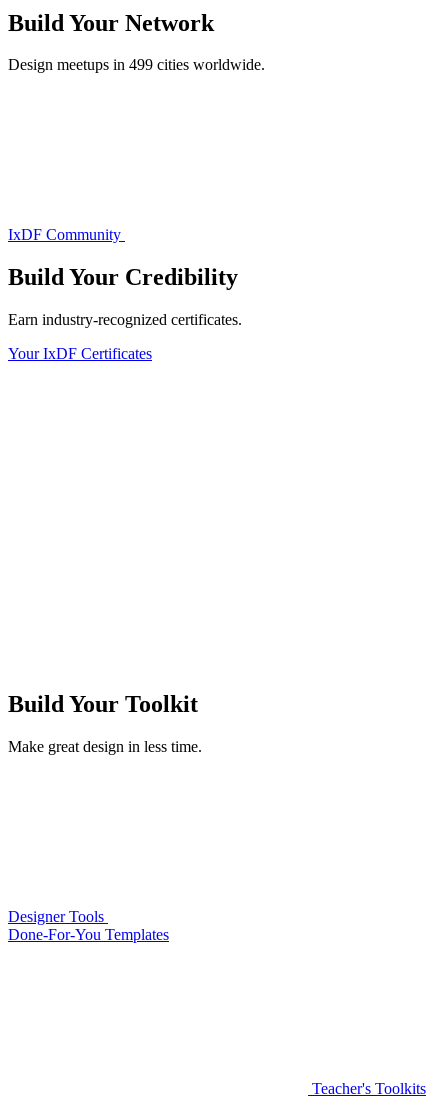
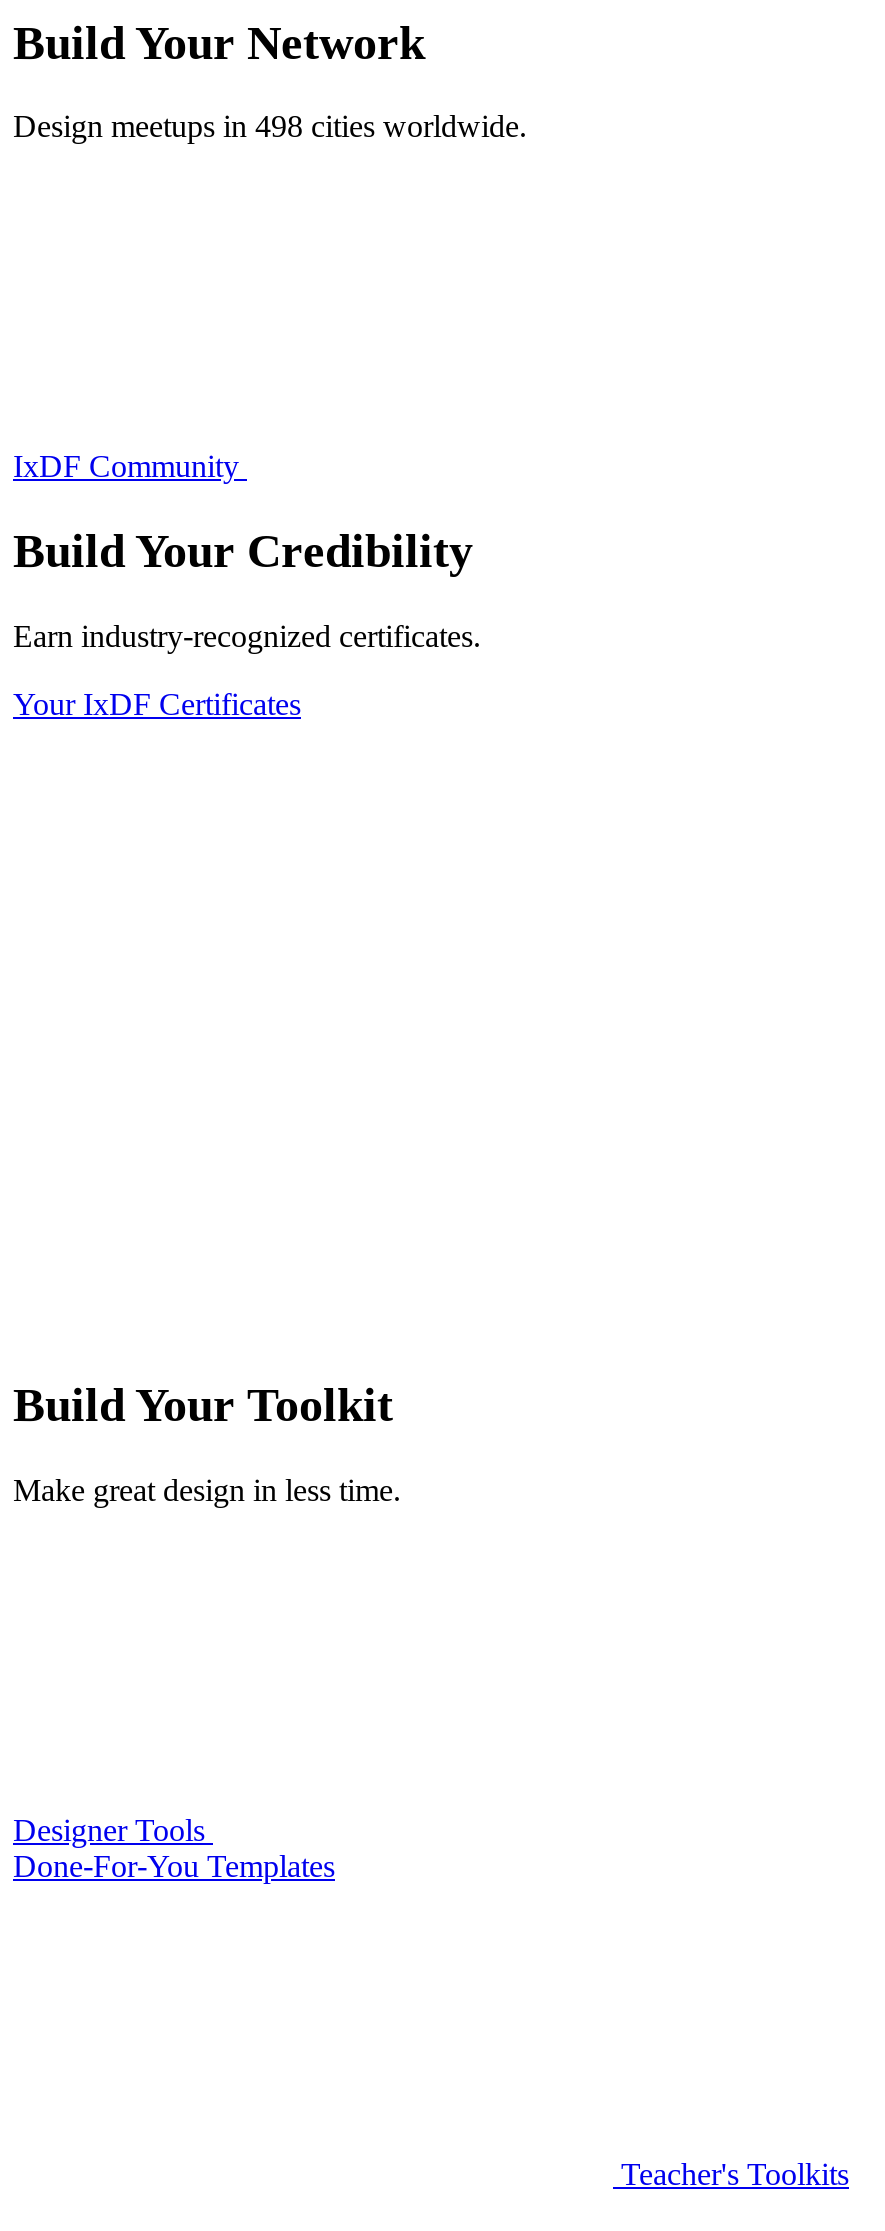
[8,56,265,73] Design meetups in 499 cities worldwide. -> [13,110,527,144] Design meetups in 498 cities worldwide.

